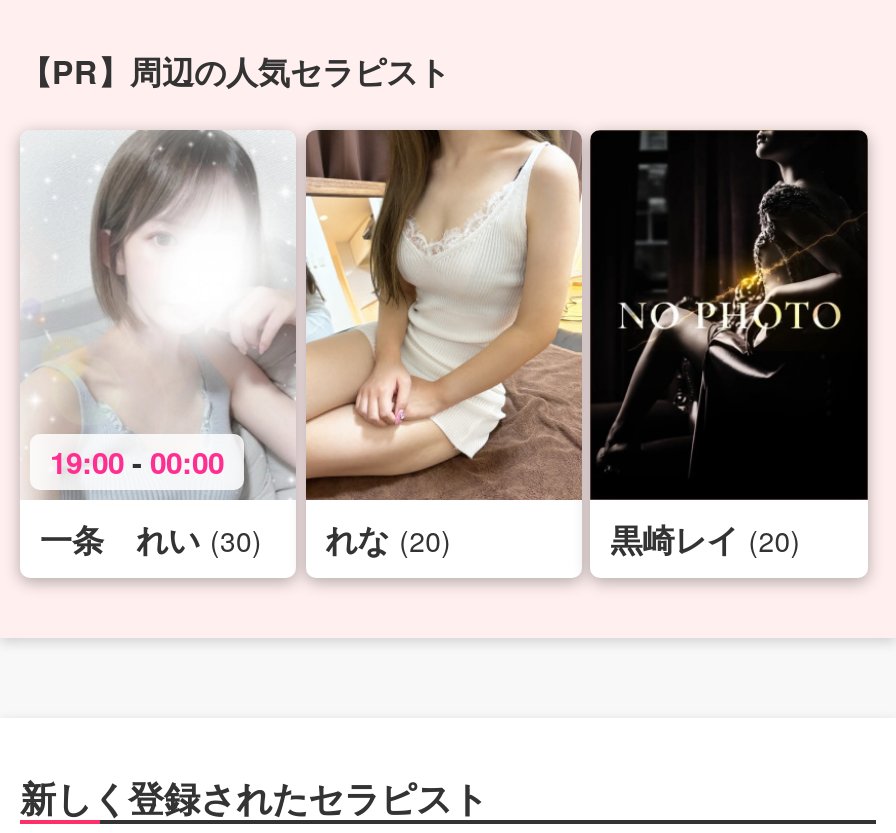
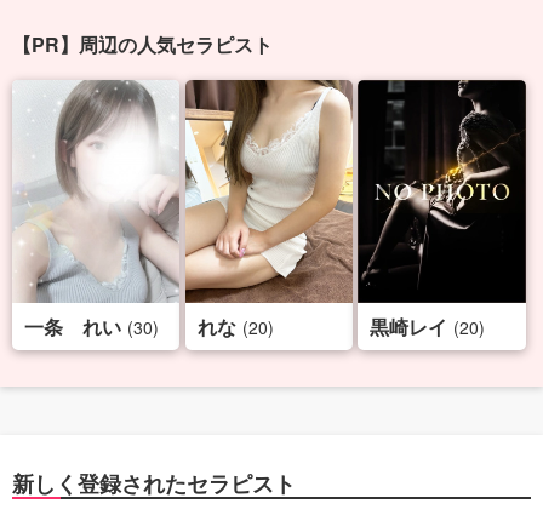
[50,439,224,483] 19:00 - 00:00 -> none

